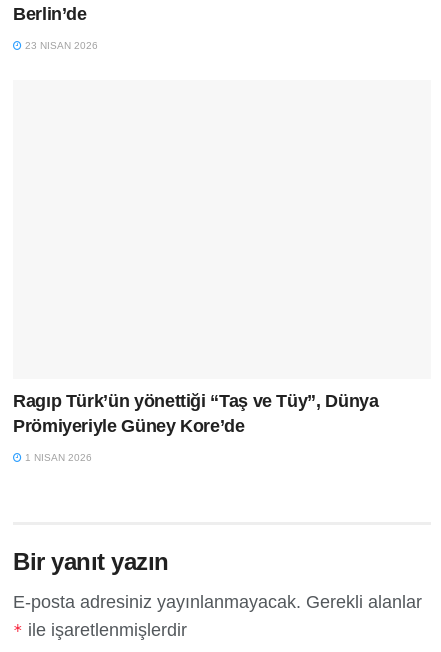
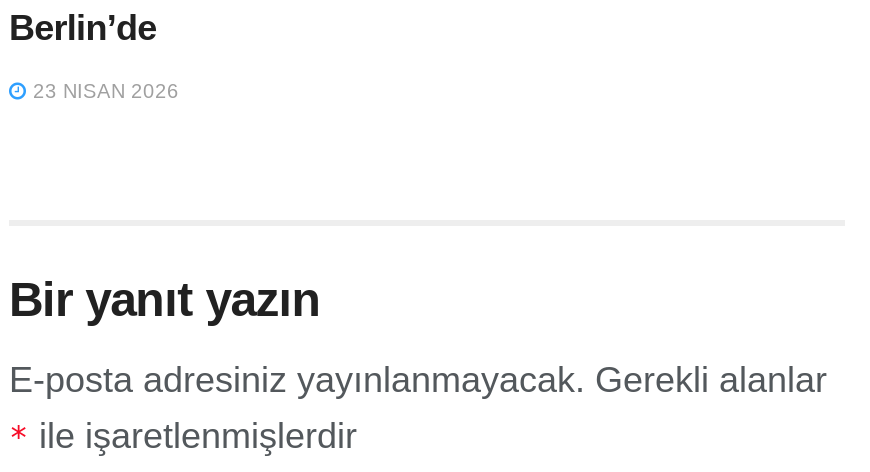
[13,390,378,462] Ragıp Türk’ün yönettiği “Taş ve Tüy”, Dünya | Prömiyeriyle Güney Kore’de | 1 NISAN 2026 -> none

